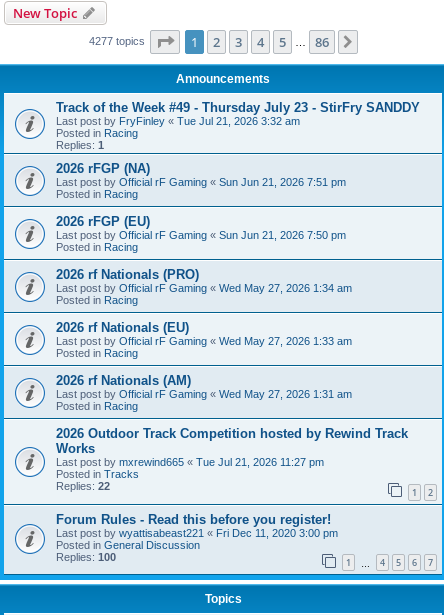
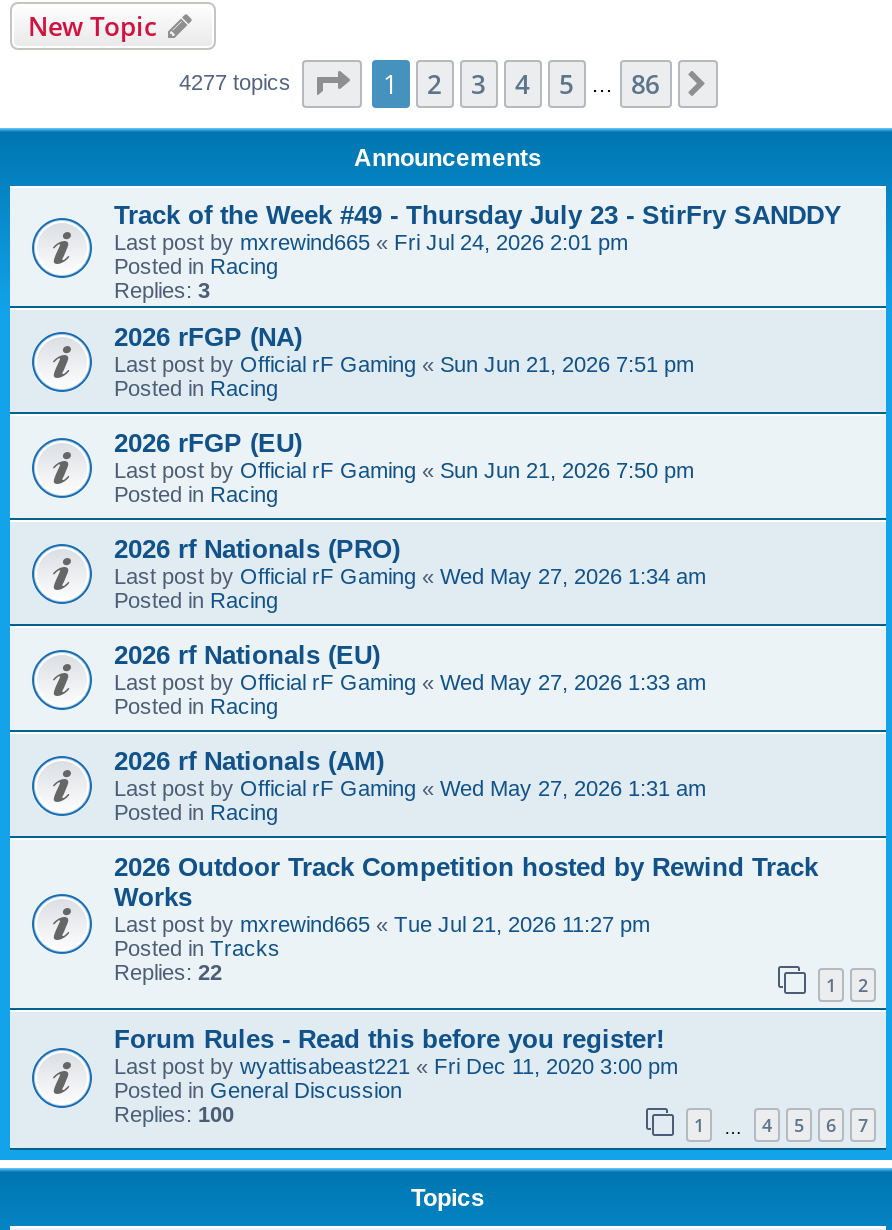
[56,115,300,127] Last post by FryFinley «Tue Jul 21, 2026 3:32 am -> [114,230,628,254] Last post by mxrewind665 «Fri Jul 24, 2026 2:01 pm
[56,139,104,151] Replies: 1 -> [114,278,210,302] Replies: 3

